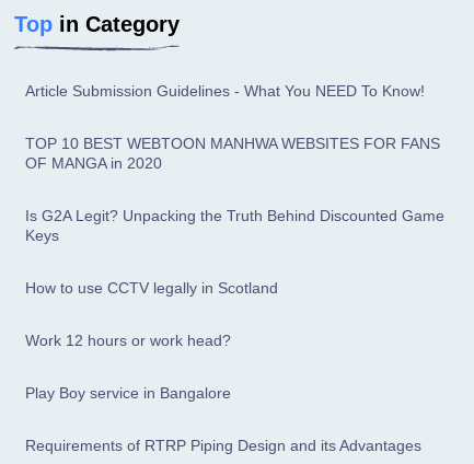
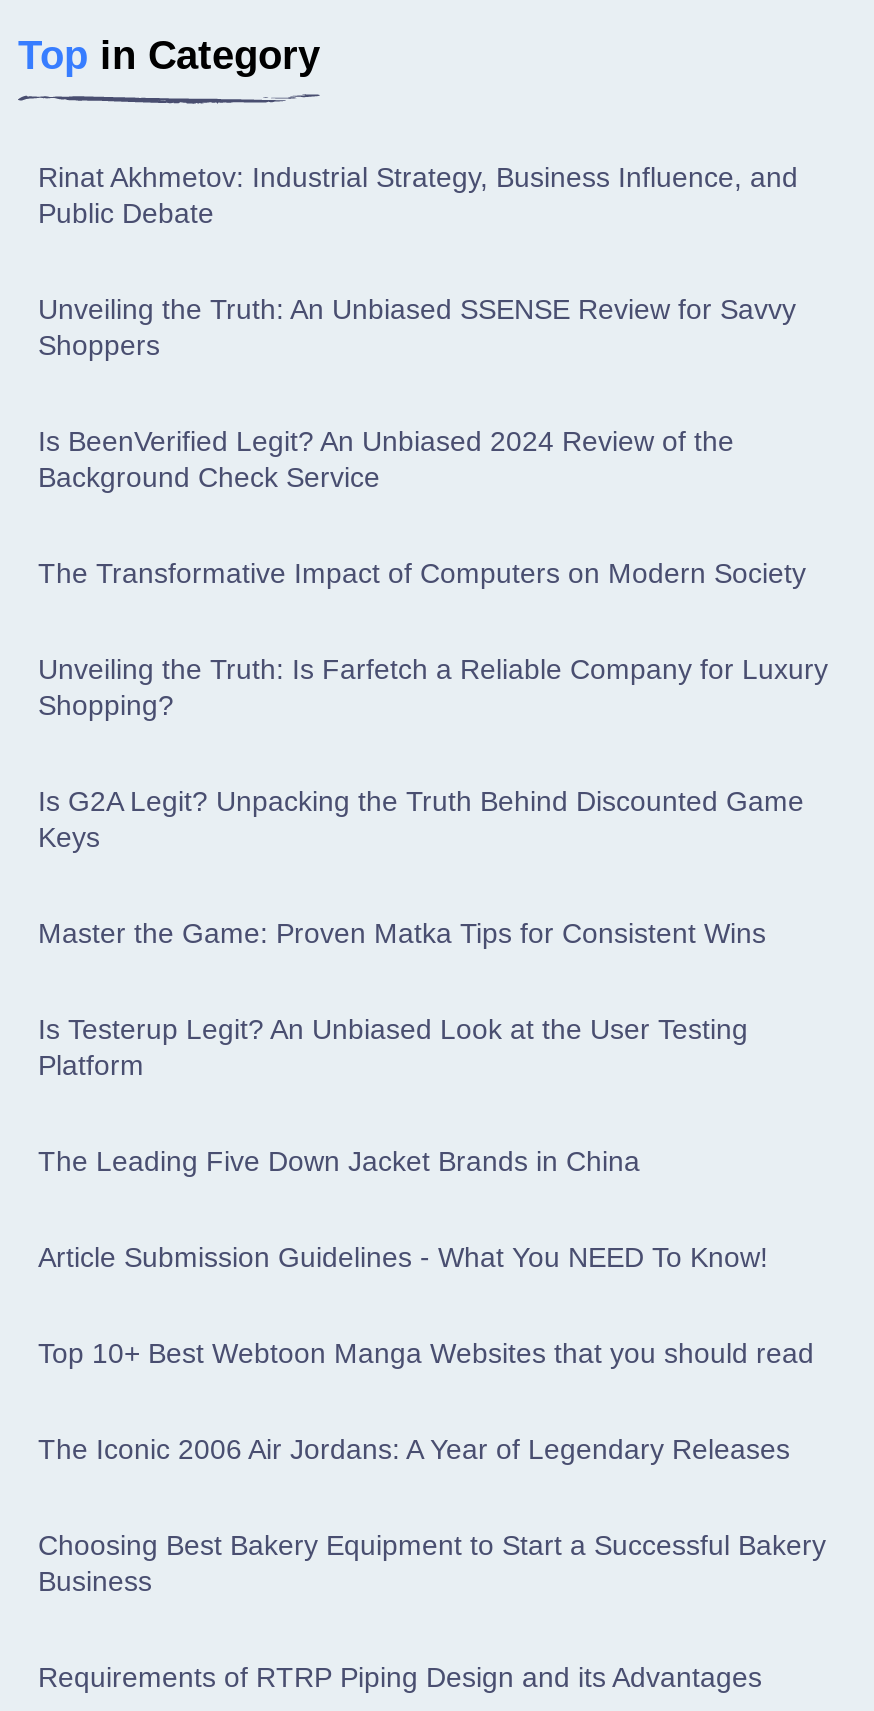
moved [25,82,425,100] -> [38,1241,768,1273]: Article Submission Guidelines - What You NEED To Know!
[25,135,440,172] TOP 10 BEST WEBTOON MANHWA WEBSITES FOR FANS | OF MANGA in 2020 -> [38,161,828,721] Rinat Akhmetov: Industrial Strategy, Business Influence, and | Public Debate | Unveiling the Truth: An Unbiased SSENSE Review for Savvy | Shoppers | Is BeenVerified Legit? An Unbiased 2024 Review of the | Background Check Service | The Transformative Impact of Computers on Modern Society | Unveiling the Truth: Is Farfetch a Reliable Company for Luxury | Shopping?
[25,279,278,402] How to use CCTV legally in Scotland | Work 12 hours or work head? | Play Boy service in Bangalore -> [38,917,826,1597] Master the Game: Proven Matka Tips for Consistent Wins | Is Testerup Legit? An Unbiased Look at the User Testing | Platform | The Leading Five Down Jacket Brands in China | Top 10+ Best Webtoon Manga Websites that you should read | The Iconic 2006 Air Jordans: A Year of Legendary Releases | Choosing Best Bakery Equipment to Start a Successful Bakery | Business

